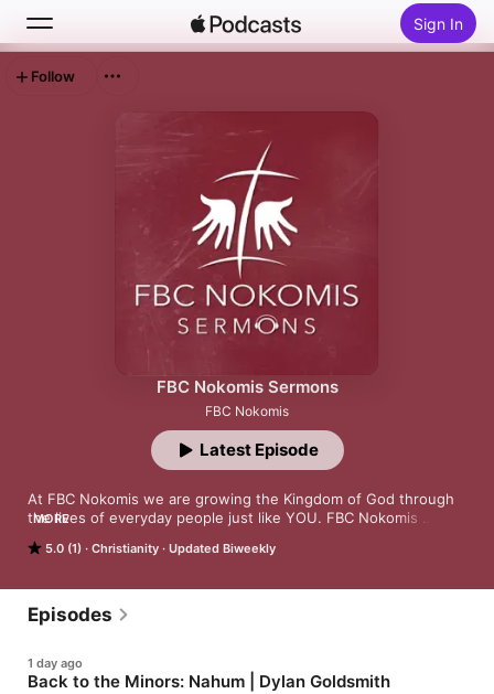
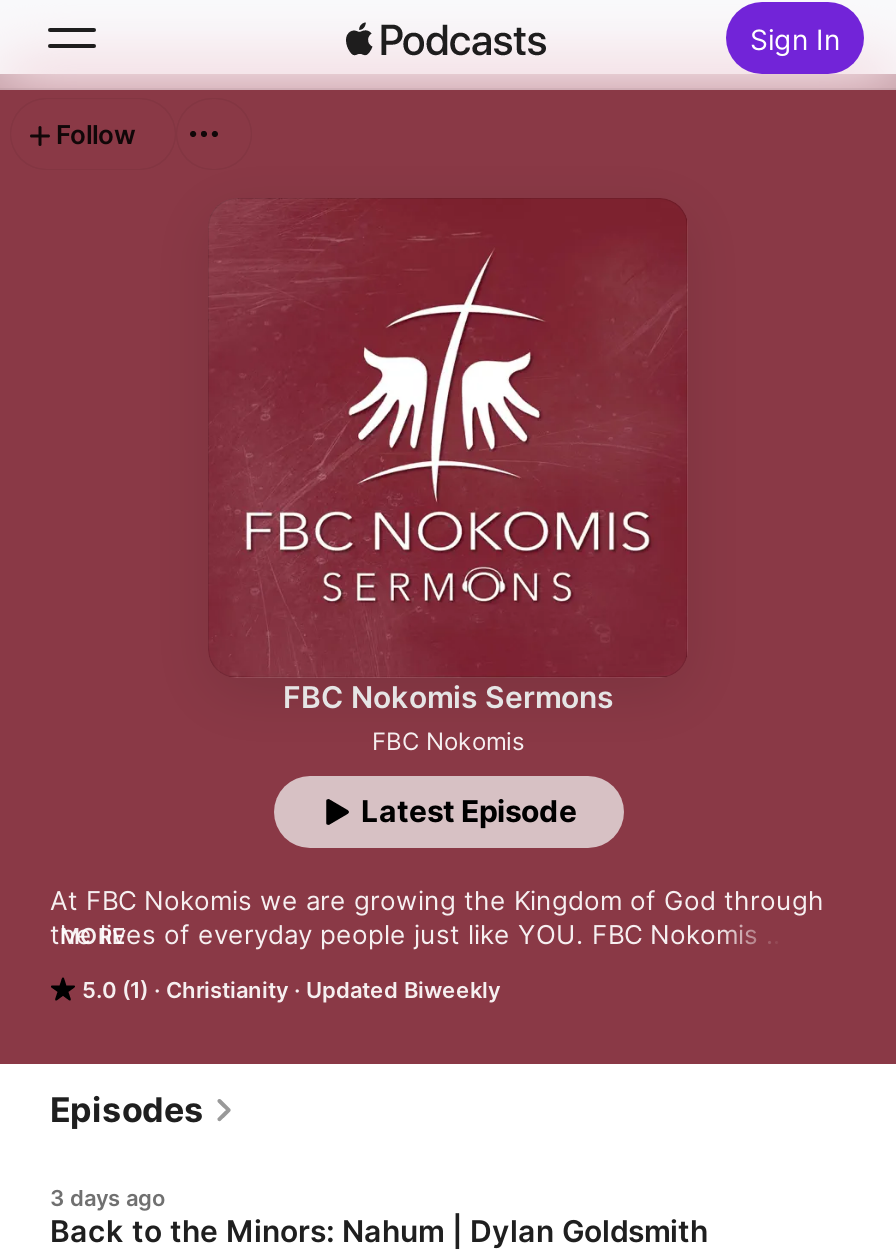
[28,655,83,671] 1 day ago -> [50,1184,166,1212] 3 days ago

